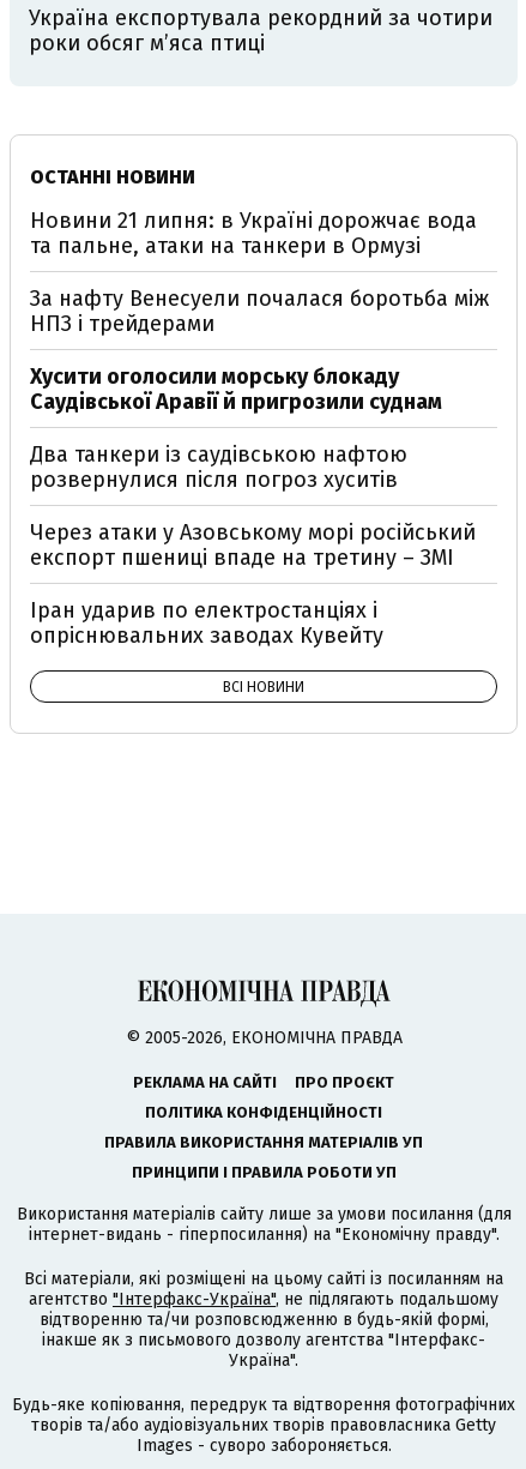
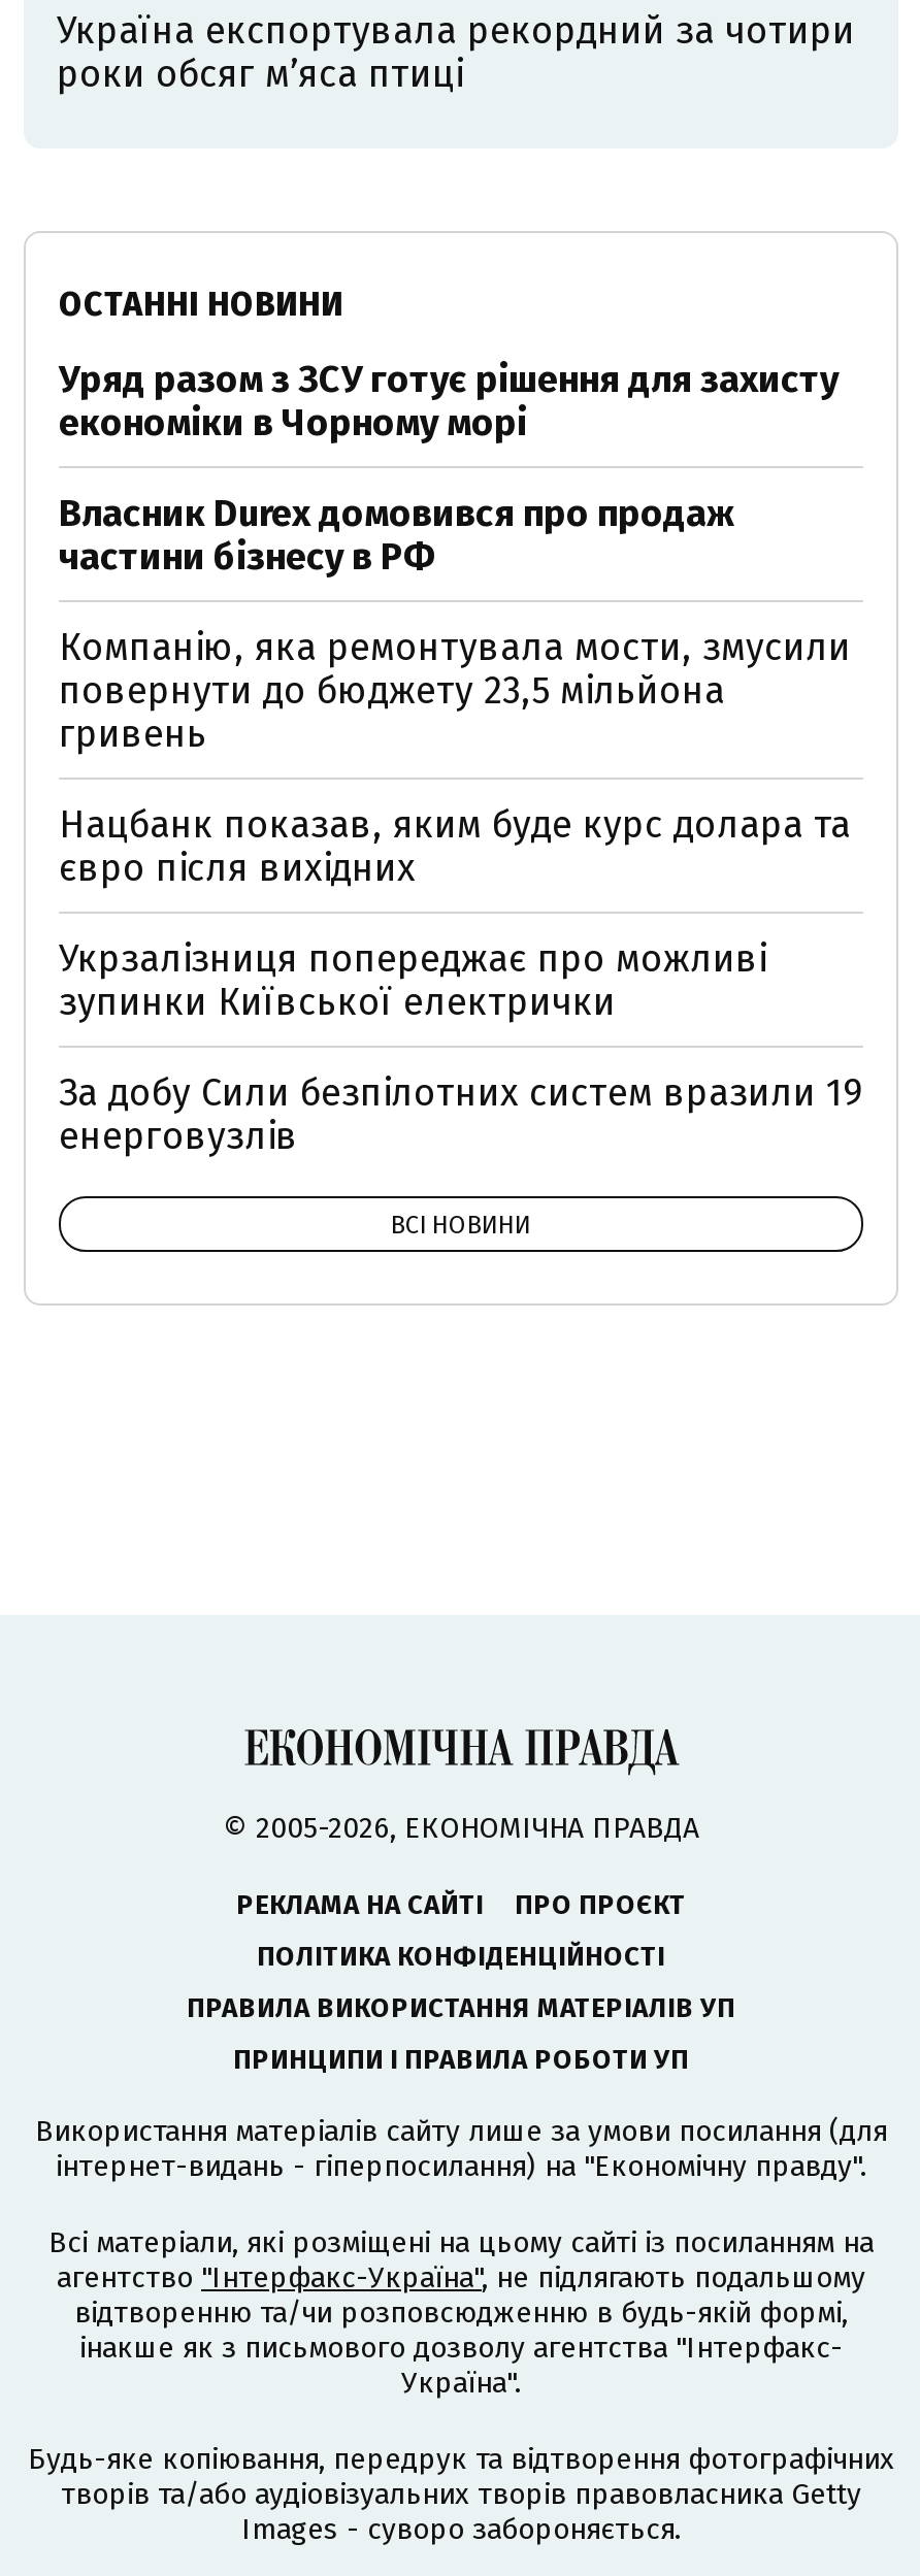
[30,207,477,259] Новини 21 липня: в Україні дорожчає вода | та пальне, атаки на танкери в Ормузі -> [59,357,839,445] Уряд разом з ЗСУ готує рішення для захисту | економіки в Чорному морі
[30,285,489,337] За нафту Венесуели почалася боротьба між | НПЗ і трейдерами -> [59,491,737,580] Власник Durex домовився про продаж | частини бізнесу в РФ
[30,363,442,415] Хусити оголосили морську блокаду | Саудівської Аравії й пригрозили суднам -> [59,625,851,757] Компанію, яка ремонтувала мости, змусили | повернути до бюджету 23,5 мільйона | гривень
[30,441,407,493] Два танкери із саудівською нафтою | розвернулися після погроз хуситів -> [59,802,851,891] Нацбанк показав, яким буде курс долара та | євро після вихідних
[30,519,476,571] Через атаки у Азовському морі російський | експорт пшениці впаде на третину – ЗМІ -> [59,936,766,1025] Укрзалізниця попереджає про можливі | зупинки Київської електрички
[30,597,383,649] Іран ударив по електростанціях і | опріснювальних заводах Кувейту -> [59,1070,863,1159] За добу Сили безпілотних систем вразили 19 | енерговузлів

